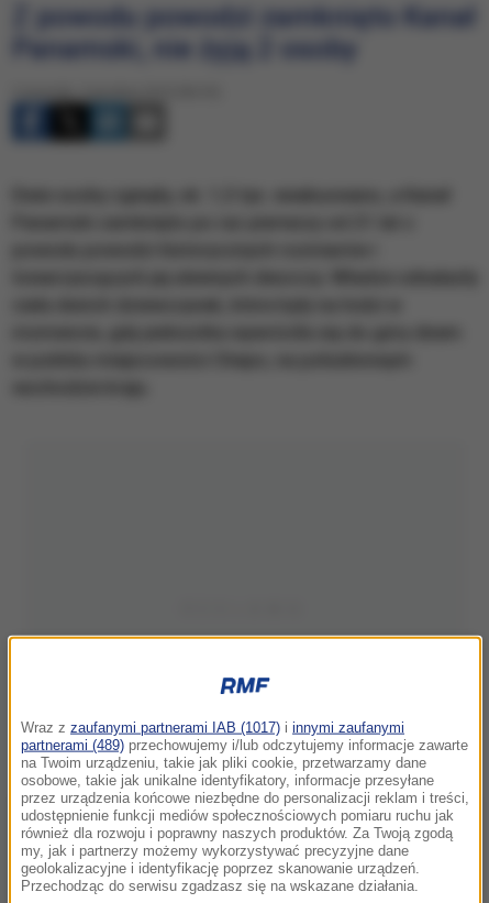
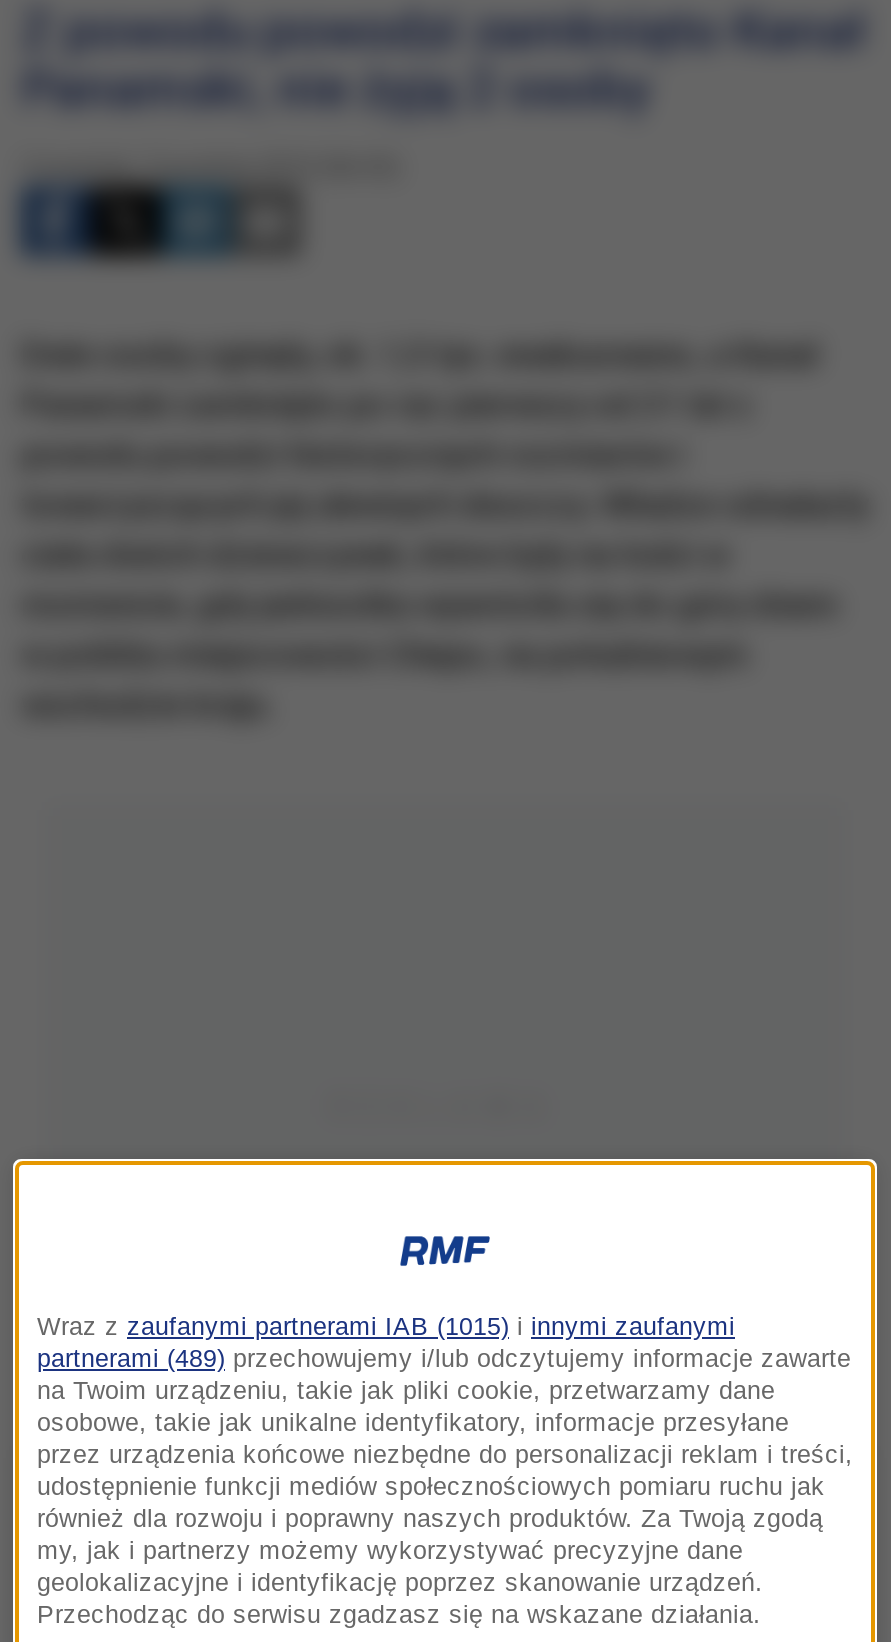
[21,719,404,735] Wraz z zaufanymi partnerami IAB (1017) i innymi zaufanymi -> [37,1313,735,1341] Wraz z zaufanymi partnerami IAB (1015) i innymi zaufanymi

